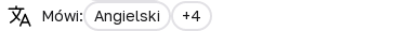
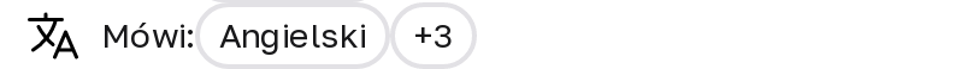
[41,6,201,25] Mówi: Angielski +4 -> [101,14,453,55] Mówi: Angielski +3

